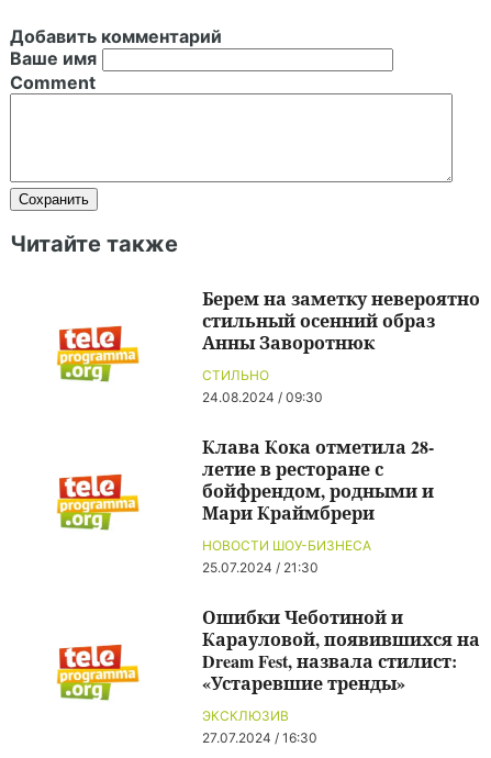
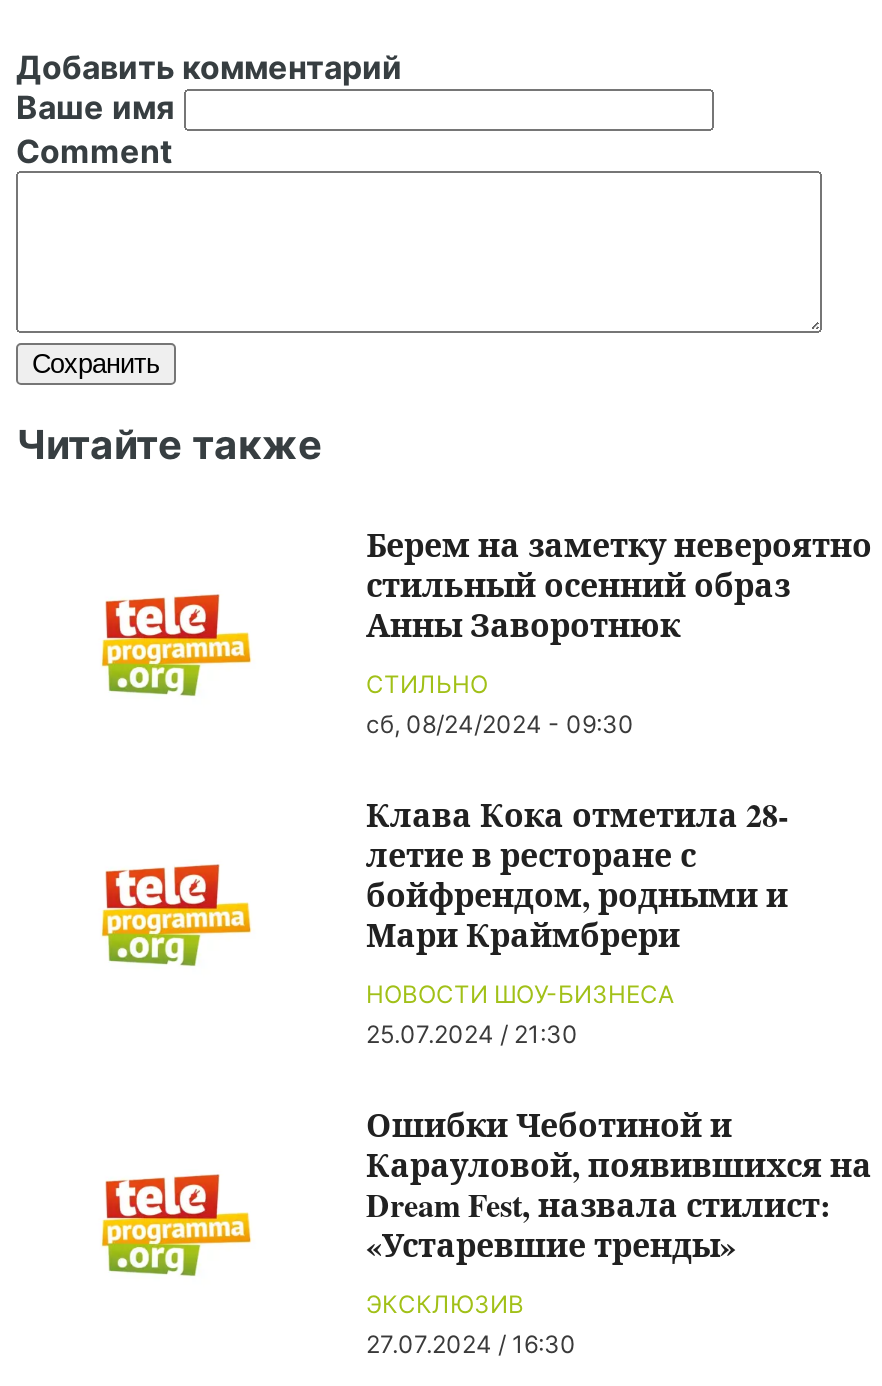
[202,389,323,405] 24.08.2024 / 09:30 -> [366,709,634,739] сб, 08/24/2024 - 09:30

